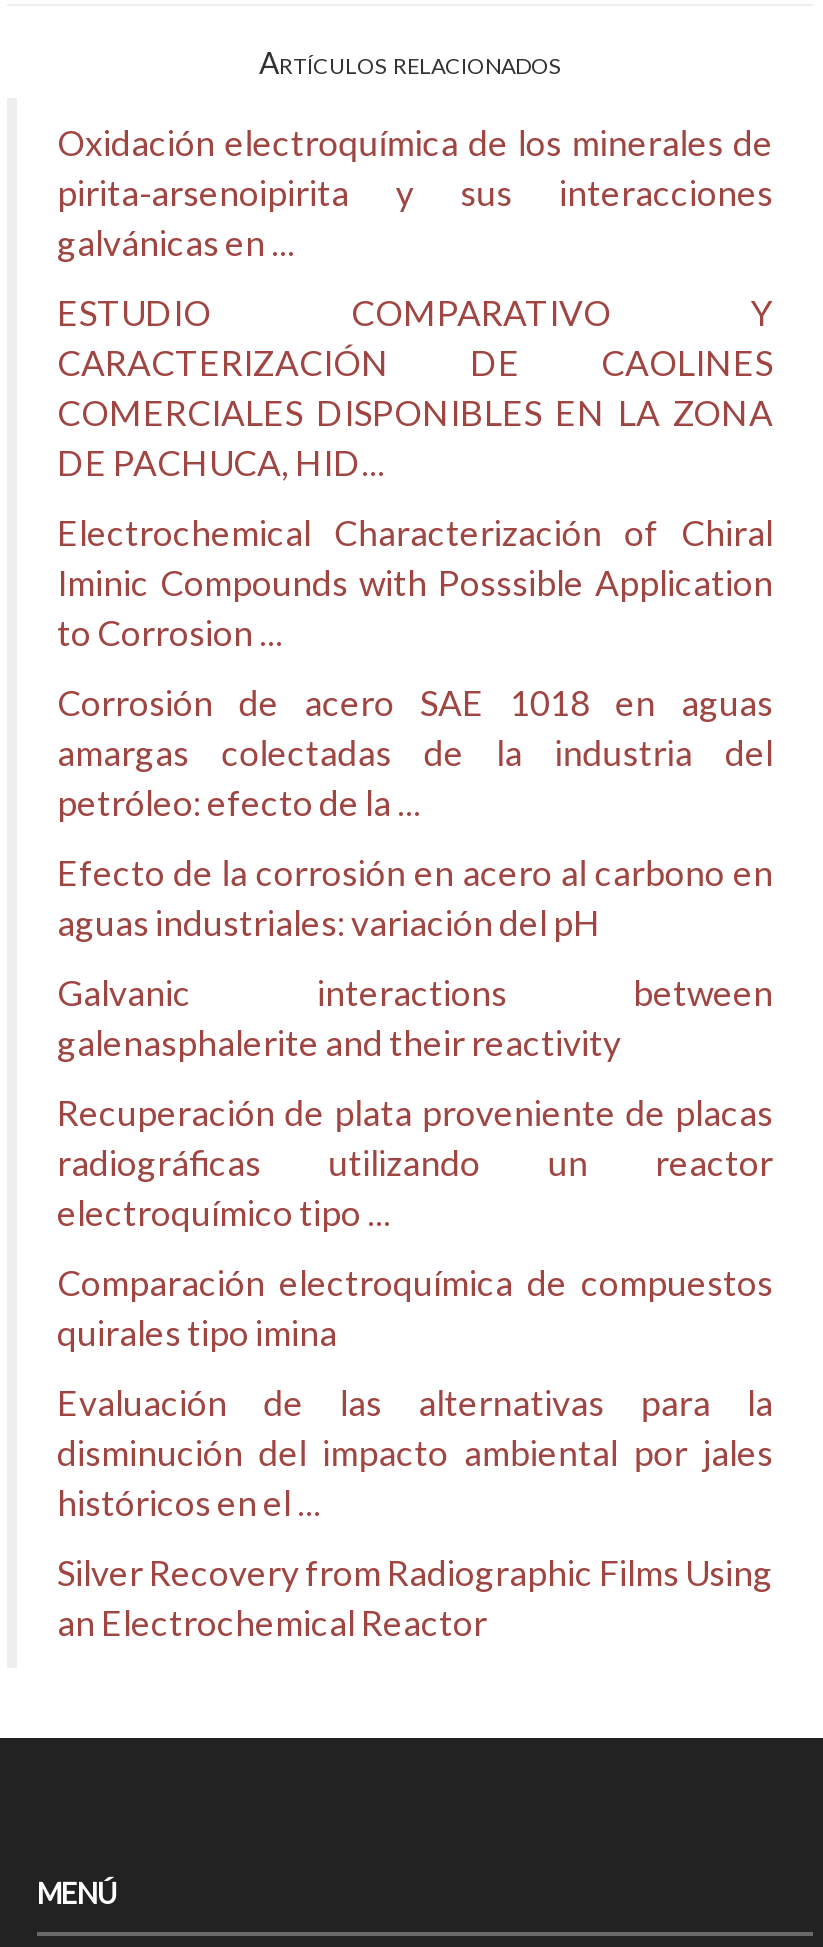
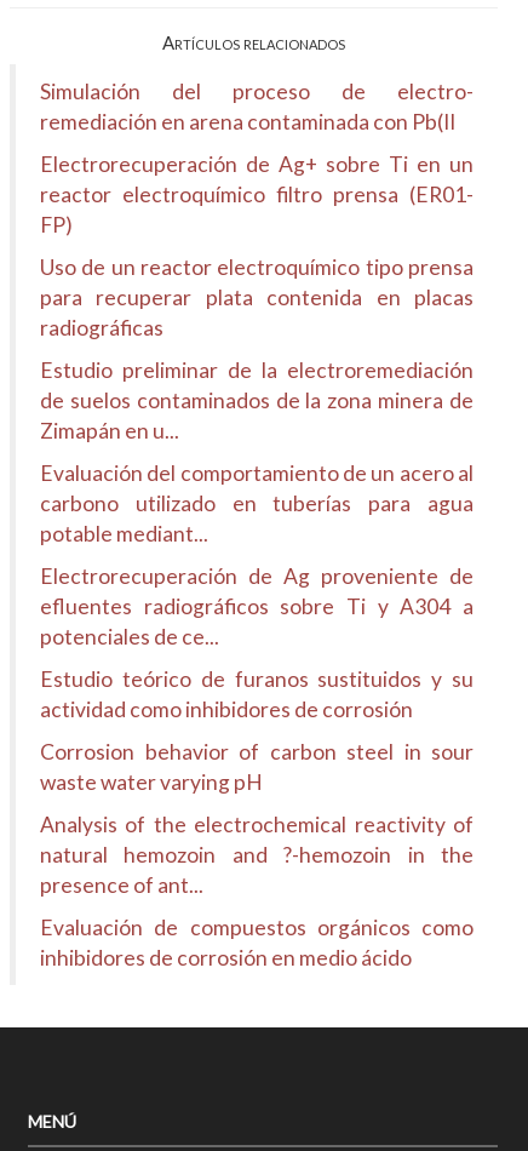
[57,122,773,264] Oxidación electroquímica de los minerales de | pirita-arsenoipirita y sus interacciones | galvánicas en ... -> [40,79,474,134] Simulación del proceso de electro- | remediación en arena contaminada con Pb(II
[57,292,773,484] ESTUDIO COMPARATIVO Y | CARACTERIZACIÓN DE CAOLINES | COMERCIALES DISPONIBLES EN LA ZONA | DE PACHUCA, HID... -> [40,151,474,237] Electrorecuperación de Ag+ sobre Ti en un | reactor electroquímico filtro prensa (ER01- | FP)
[57,512,773,654] Electrochemical Characterización of Chiral | Iminic Compounds with Posssible Application | to Corrosion ... -> [40,254,474,340] Uso de un reactor electroquímico tipo prensa | para recuperar plata contenida en placas | radiográficas
[57,682,773,824] Corrosión de acero SAE 1018 en aguas | amargas colectadas de la industria del | petróleo: efecto de la ... -> [40,357,474,443] Estudio preliminar de la electroremediación | de suelos contaminados de la zona minera de | Zimapán en u...
[57,852,773,944] Efecto de la corrosión en acero al carbono en | aguas industriales: variación del pH -> [40,460,474,546] Evaluación del comportamiento de un acero al | carbono utilizado en tuberías para agua | potable mediant...
[57,972,773,1064] Galvanic interactions between | galenasphalerite and their reactivity -> [40,563,474,649] Electrorecuperación de Ag proveniente de | efluentes radiográficos sobre Ti y A304 a | potenciales de ce...
[57,1092,773,1234] Recuperación de plata proveniente de placas | radiográficas utilizando un reactor | electroquímico tipo ... -> [40,666,474,722] Estudio teórico de furanos sustituidos y su | actividad como inhibidores de corrosión
[57,1262,773,1354] Comparación electroquímica de compuestos | quirales tipo imina -> [40,739,474,795] Corrosion behavior of carbon steel in sour | waste water varying pH
[57,1382,773,1524] Evaluación de las alternativas para la | disminución del impacto ambiental por jales | históricos en el ... -> [40,812,474,898] Analysis of the electrochemical reactivity of | natural hemozoin and ?-hemozoin in the | presence of ant...
[57,1552,773,1644] Silver Recovery from Radiographic Films Using | an Electrochemical Reactor -> [40,915,474,970] Evaluación de compuestos orgánicos como | inhibidores de corrosión en medio ácido

